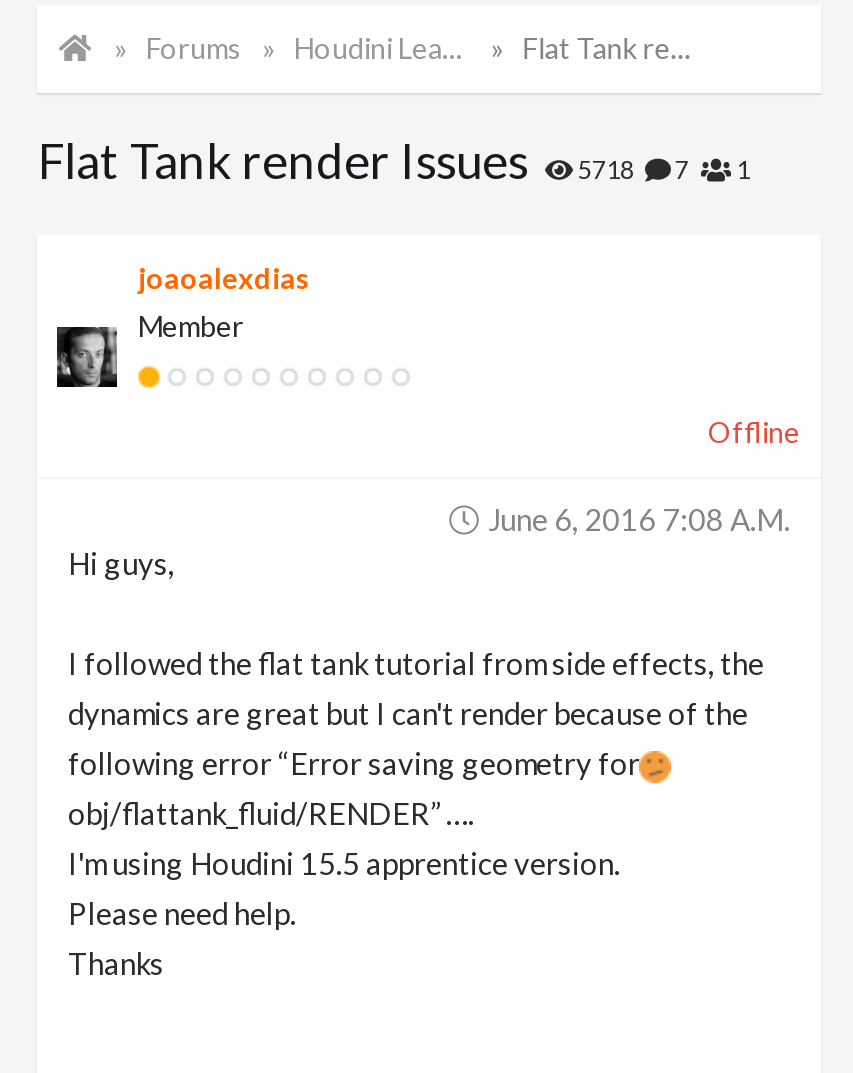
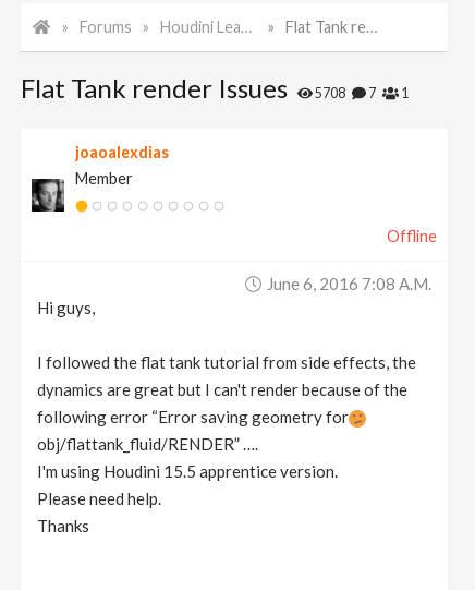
[574,155,646,185] 5718 -> [313,85,352,101] 5708

